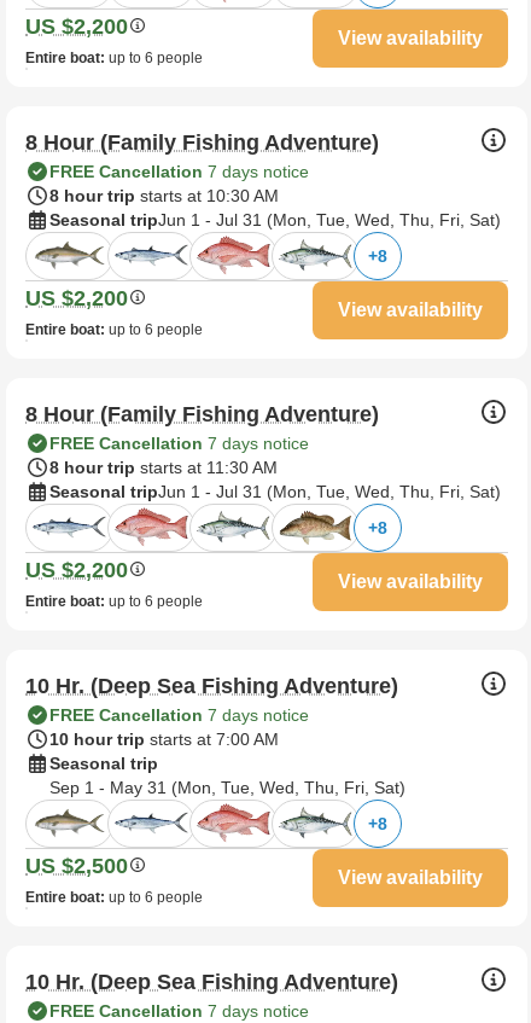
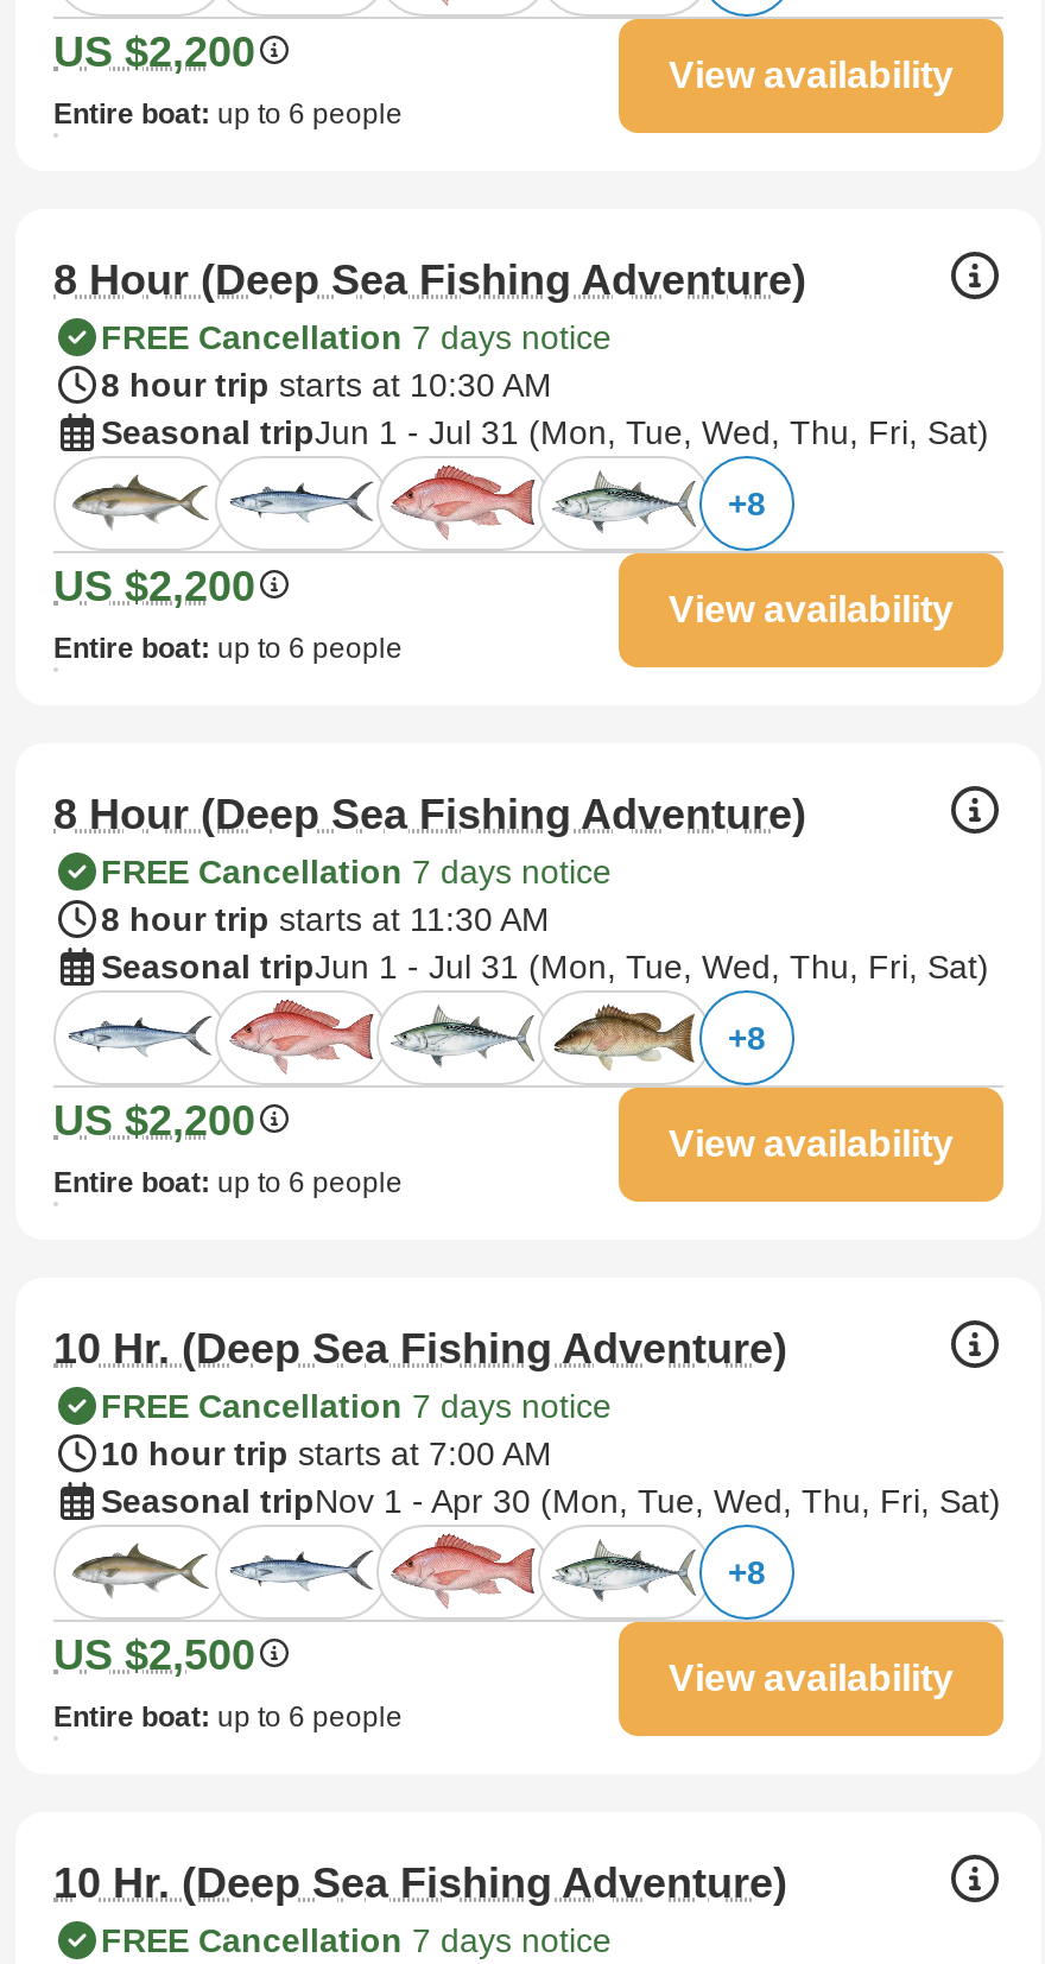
[25,130,379,154] 8 Hour (Family Fishing Adventure) -> [53,256,806,303] 8 Hour (Deep Sea Fishing Adventure)
[25,402,379,426] 8 Hour (Family Fishing Adventure) -> [53,790,806,837] 8 Hour (Deep Sea Fishing Adventure)
[49,753,405,797] Seasonal trip | Sep 1 - May 31 (Mon, Tue, Wed, Thu, Fri, Sat) -> [101,1481,1001,1519] Seasonal tripNov 1 - Apr 30 (Mon, Tue, Wed, Thu, Fri, Sat)

